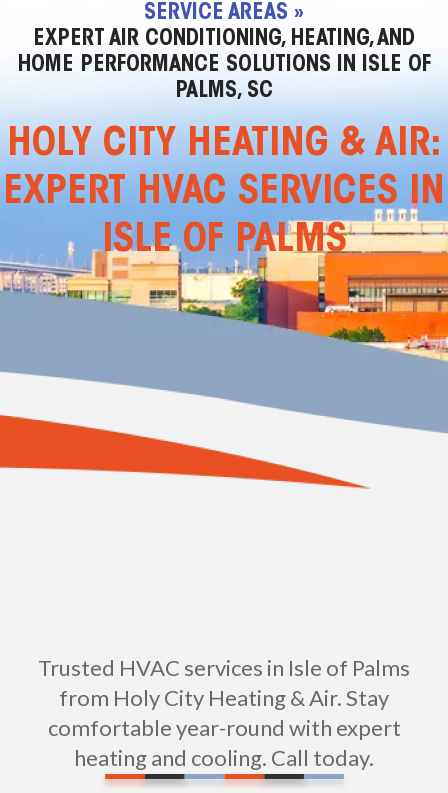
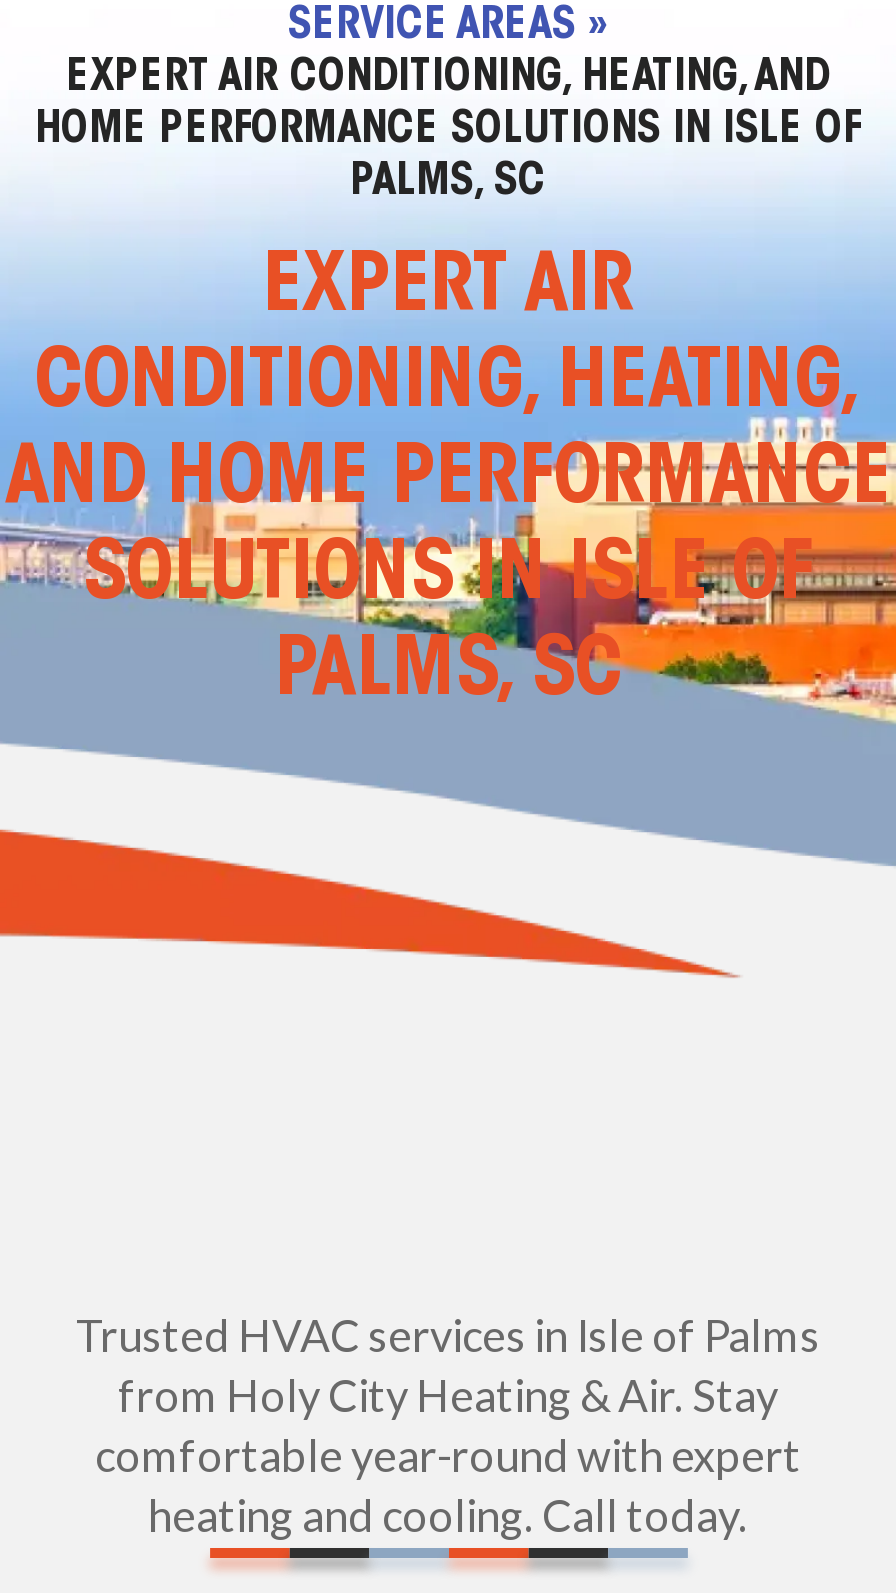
[3,125,445,261] HOLY CITY HEATING & AIR: | EXPERT HVAC SERVICES IN | ISLE OF PALMS -> [5,250,891,714] EXPERT AIR | CONDITIONING, HEATING, | AND HOME PERFORMANCE | SOLUTIONS IN ISLE OF | PALMS, SC

